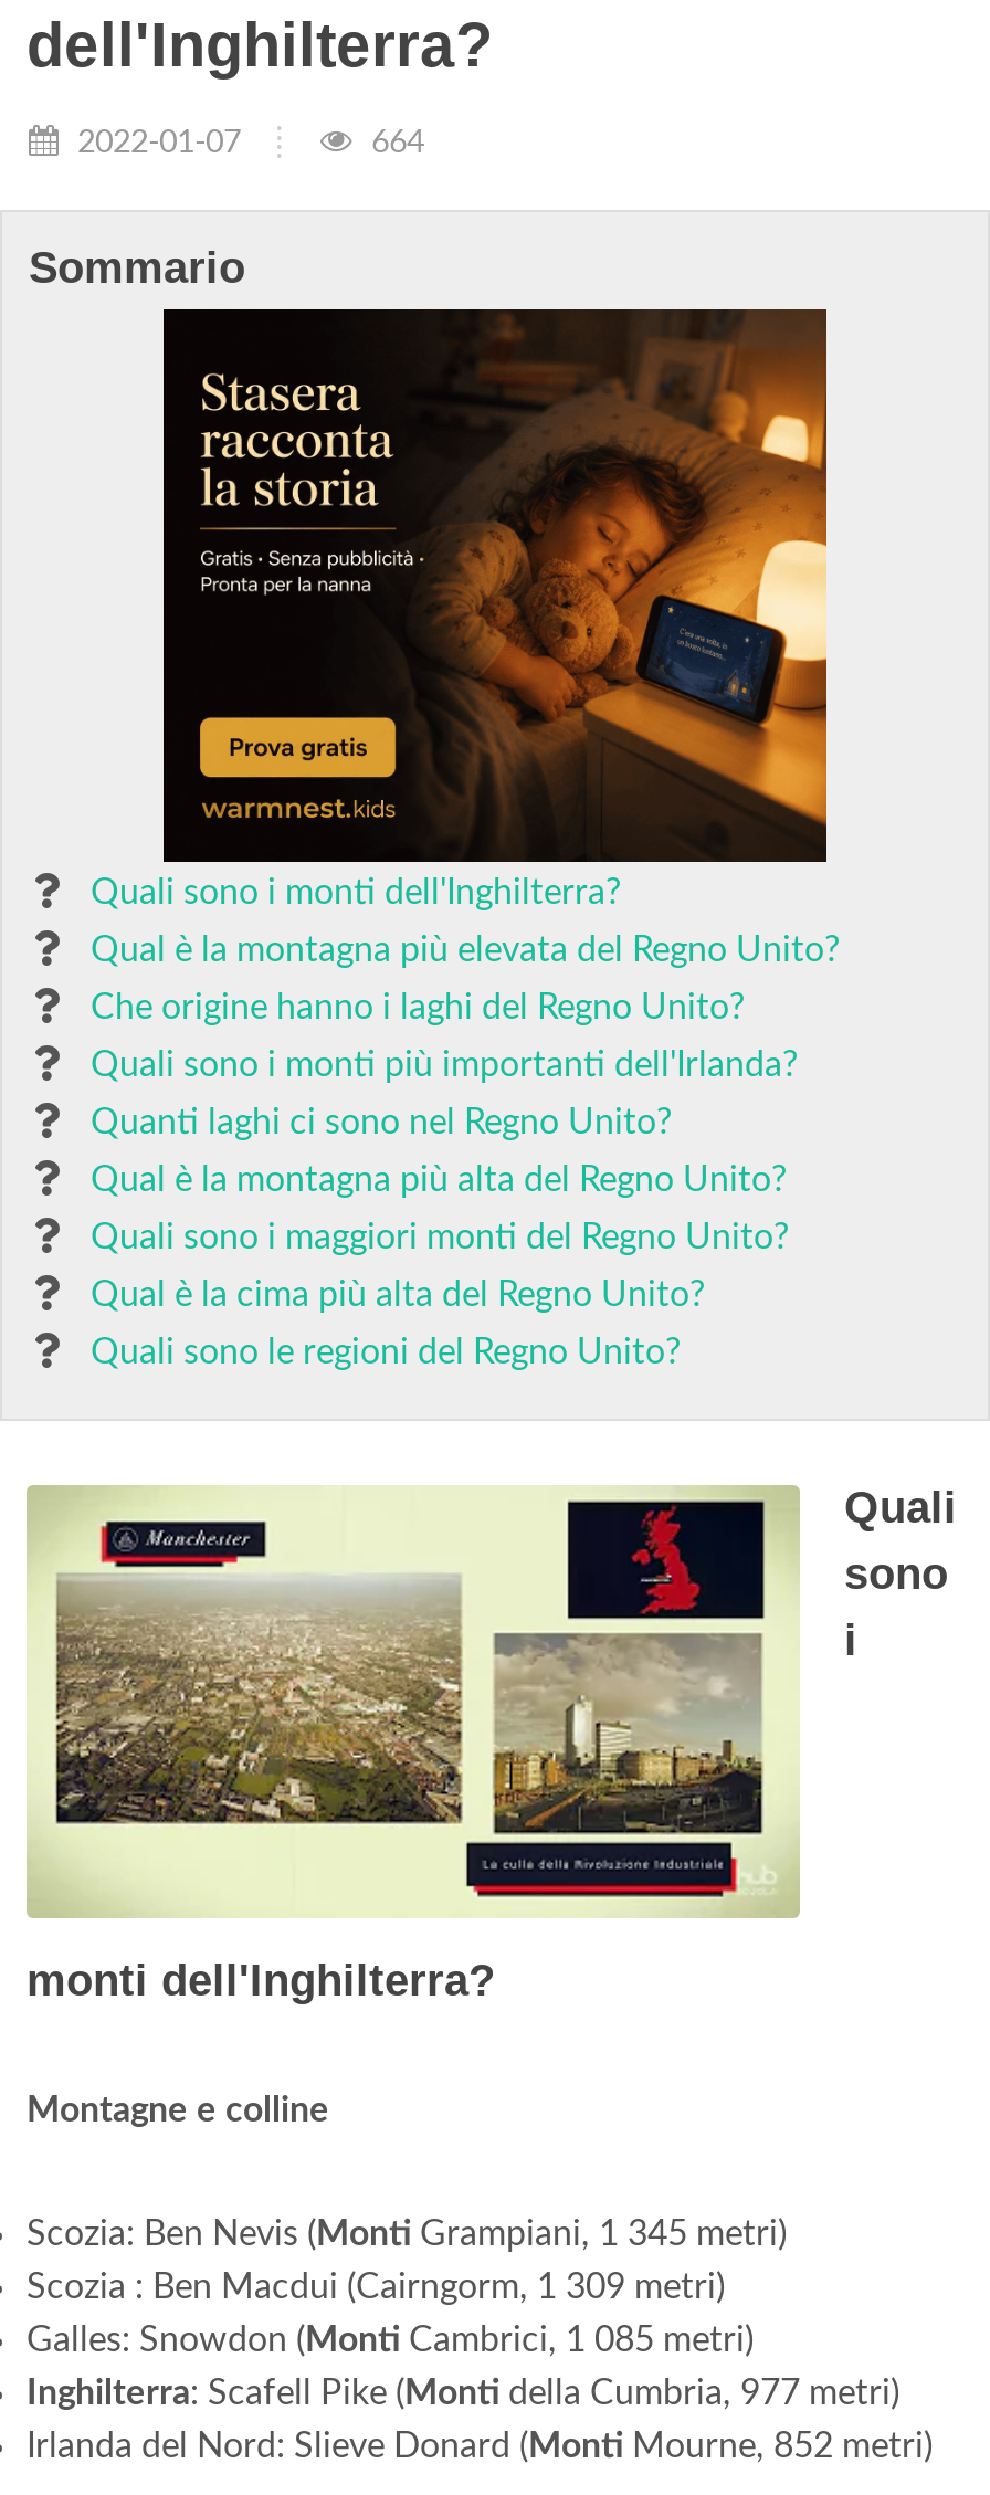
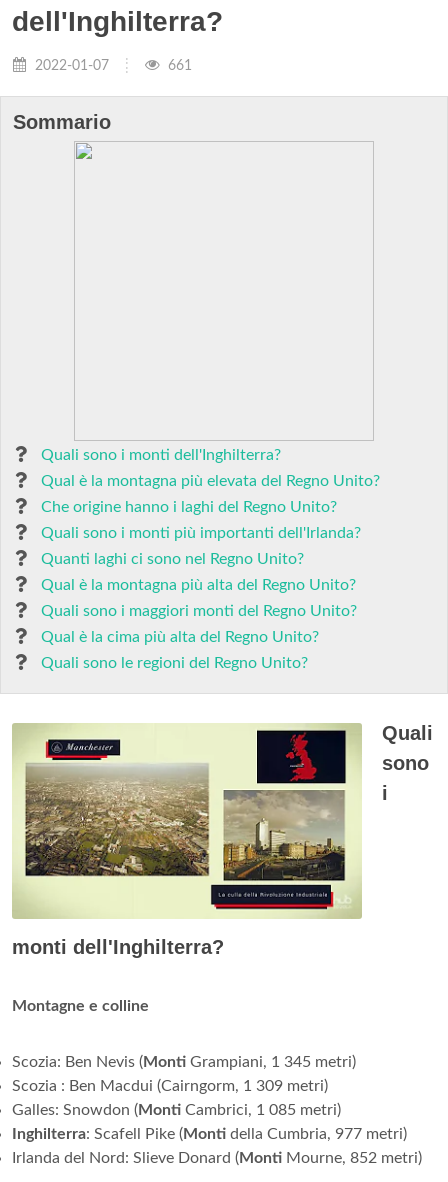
[362,126,424,159] 664 -> [164,58,192,73] 661
[161,307,829,864] [image] -> none

